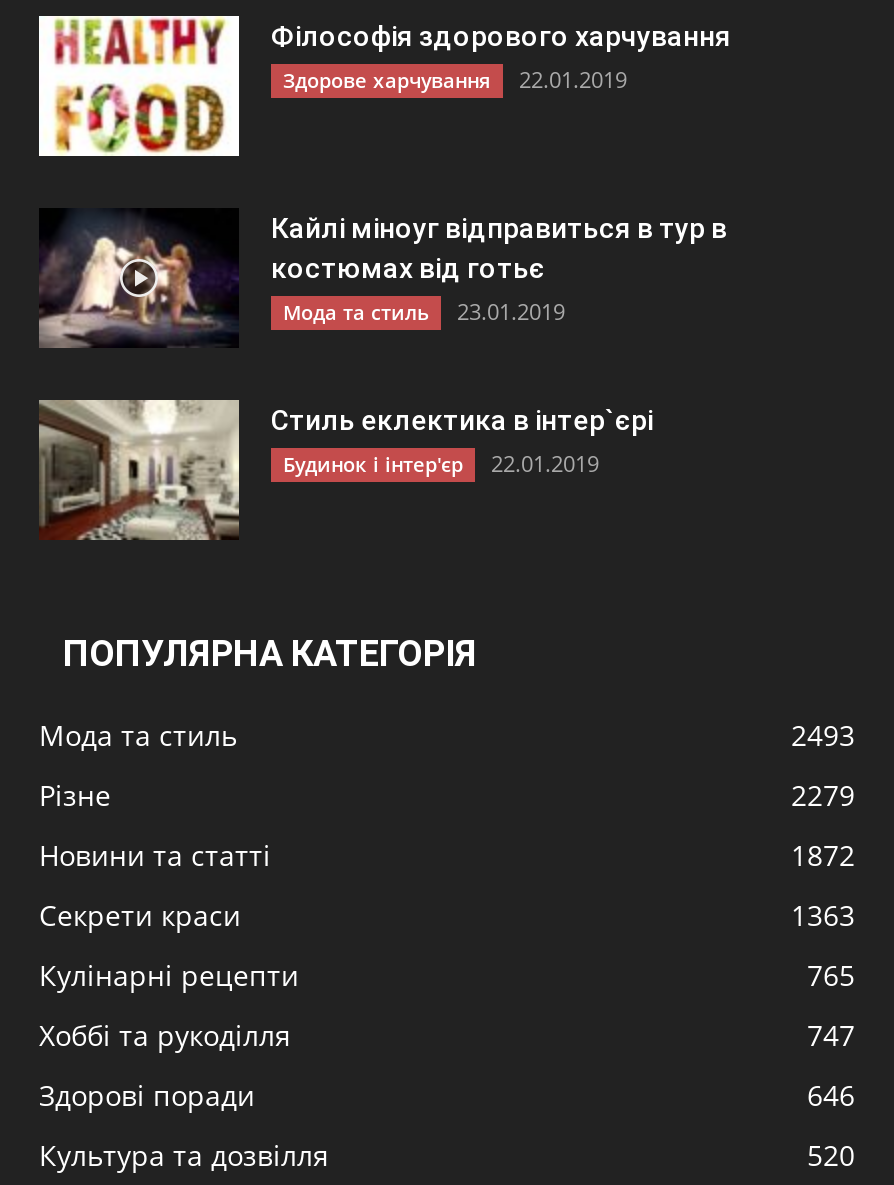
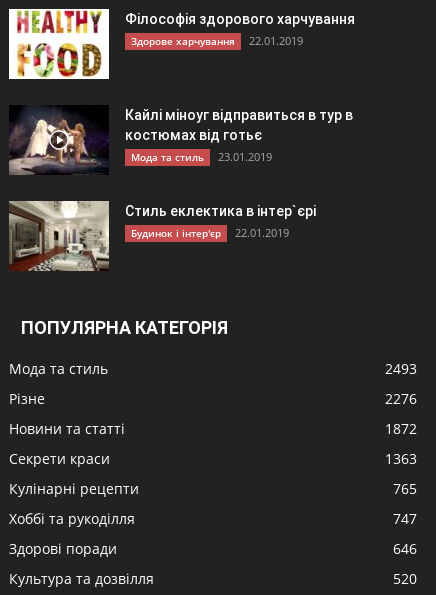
[791,775,855,813] 2279 -> [385,389,417,408] 2276

